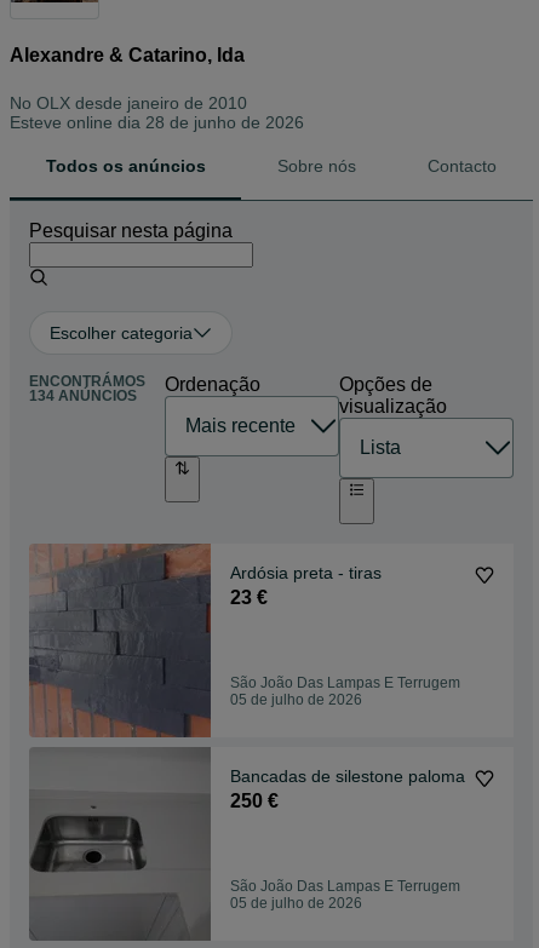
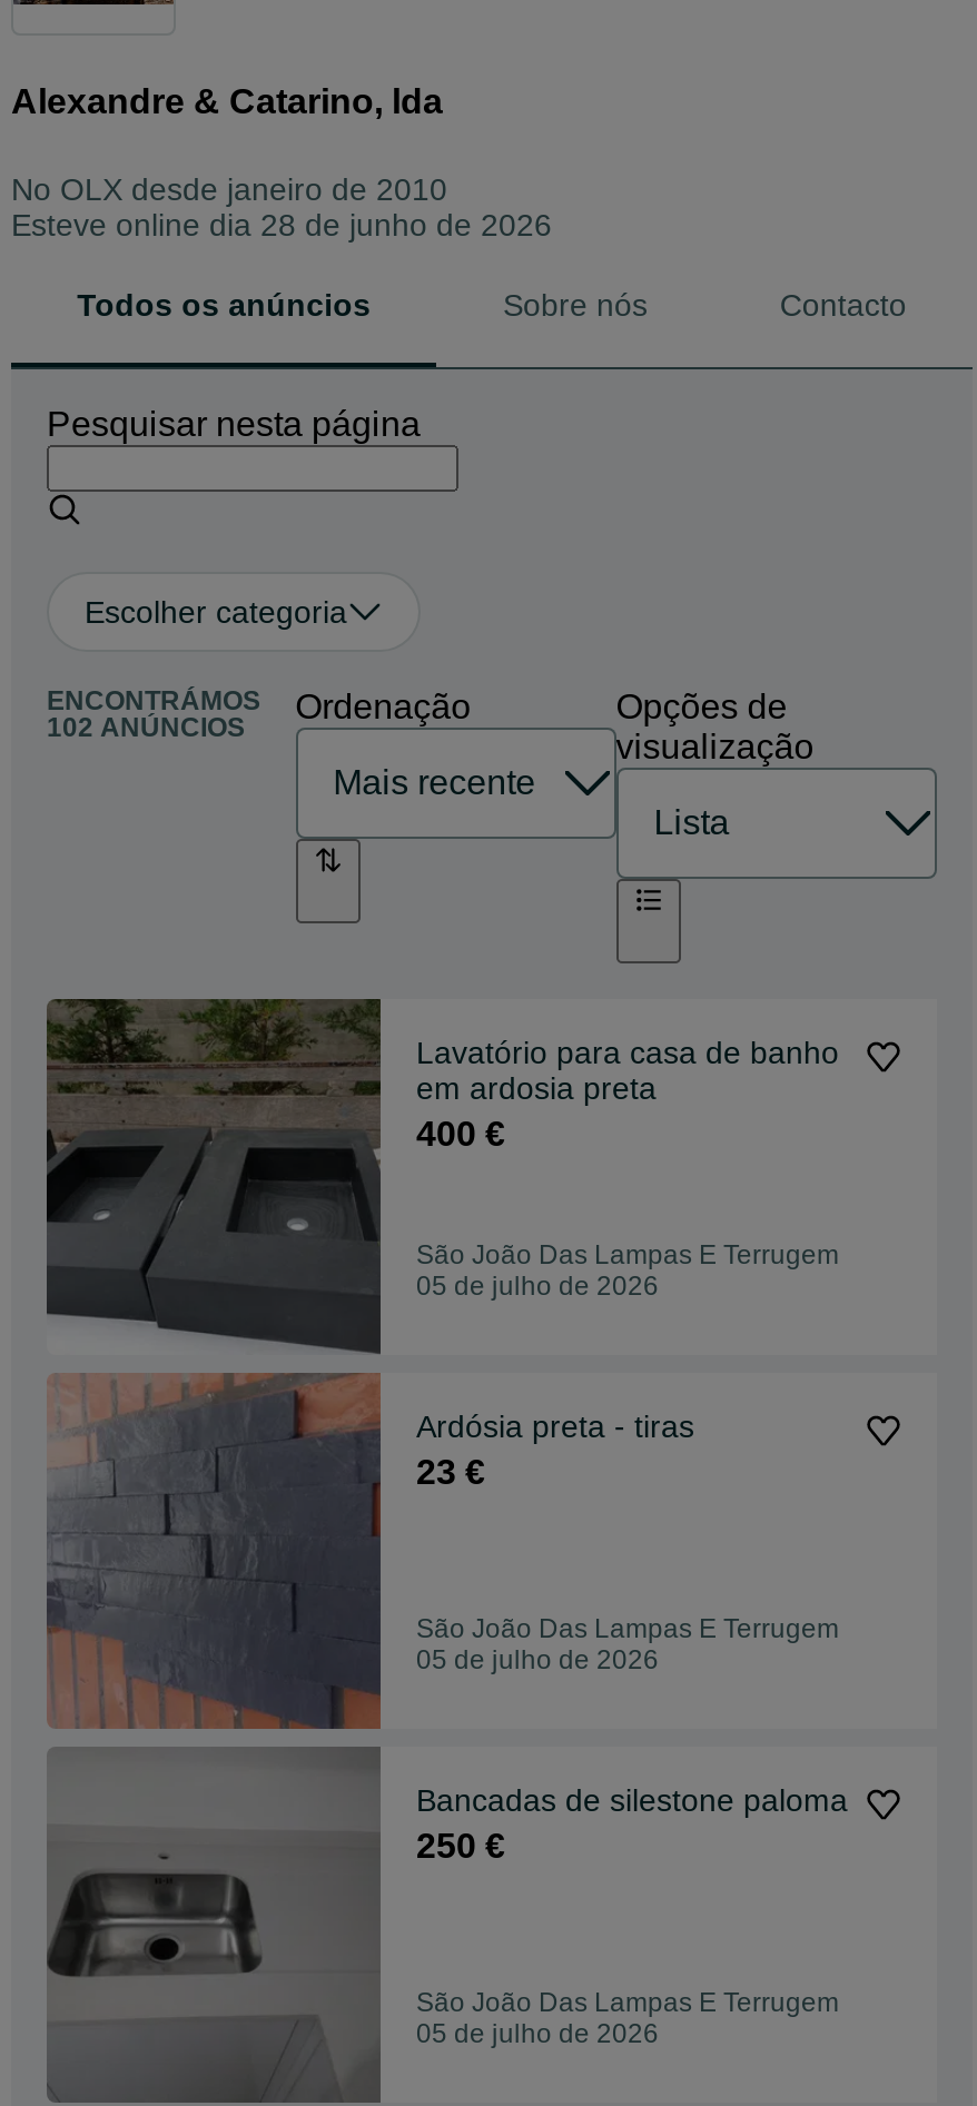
[29,387,137,404] 134 ANÚNCIOS -> [47,711,245,742] 102 ANÚNCIOS
none -> [45,997,839,1355] [image] | Lavatório para casa de banho | em ardosia preta | 400 € | São João Das Lampas E Terrugem | 05 de julho de 2026

